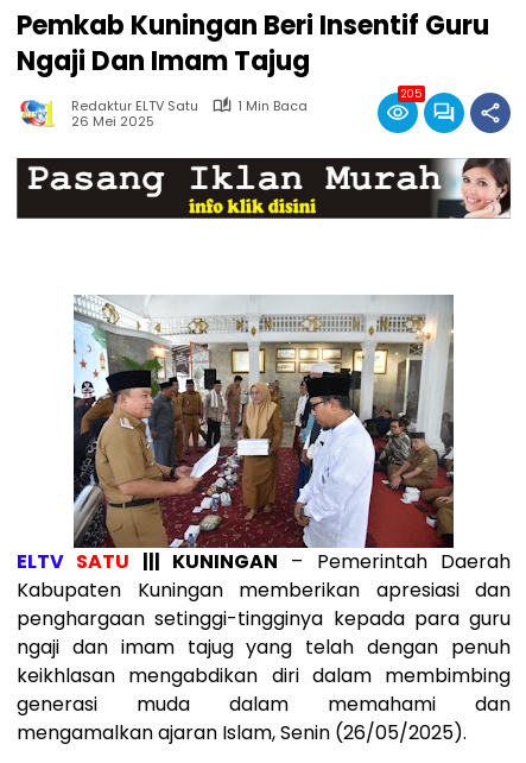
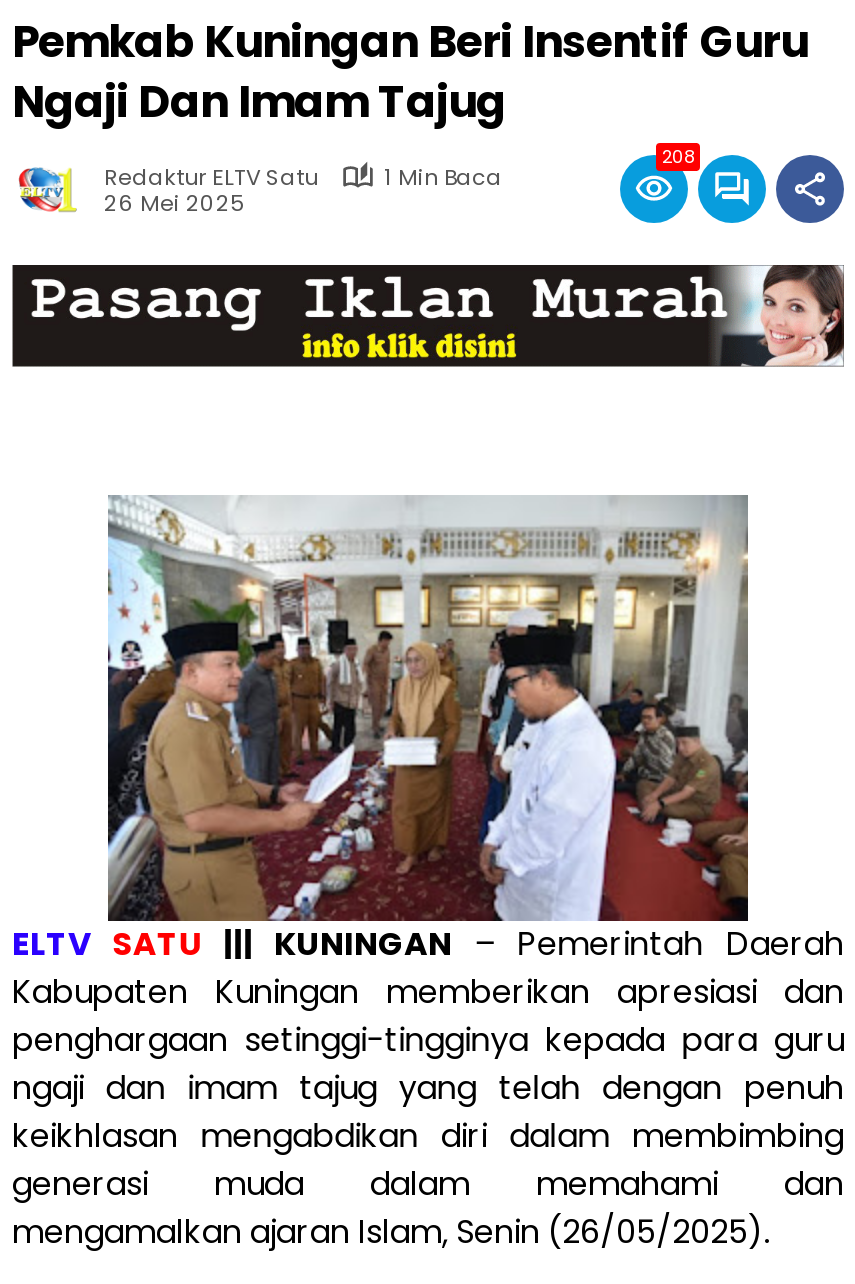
[401,87,422,101] 205 -> [662,145,694,169] 208

